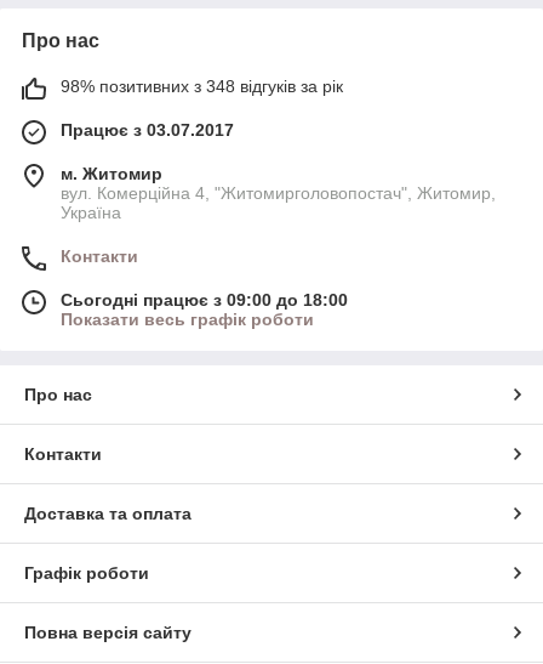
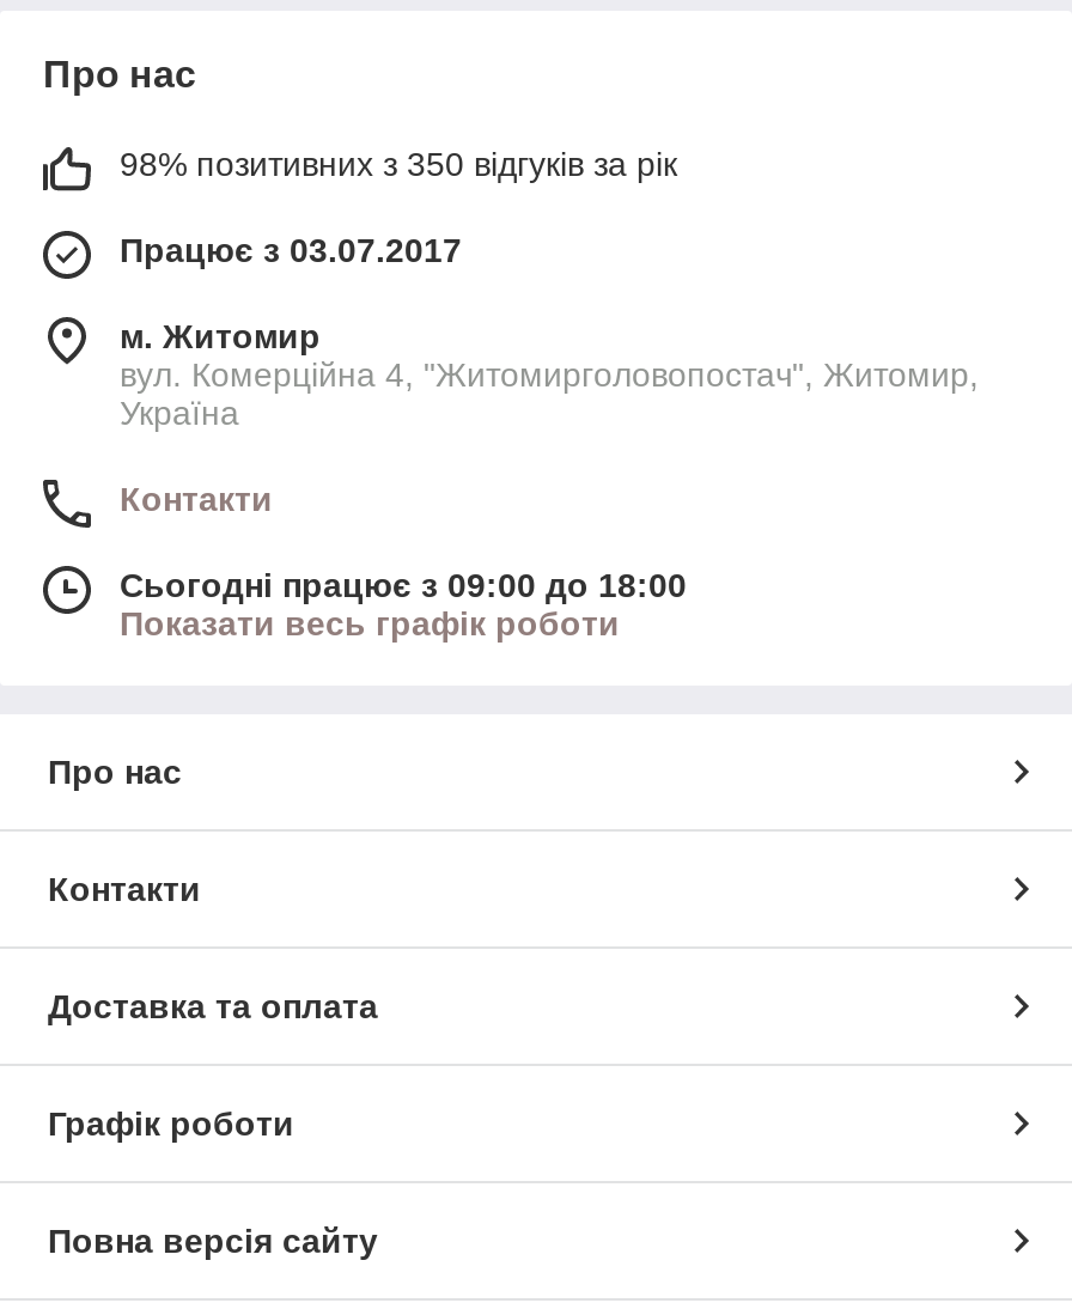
[61,77,343,97] 98% позитивних з 348 відгуків за рік -> [120,146,677,184] 98% позитивних з 350 відгуків за рік

